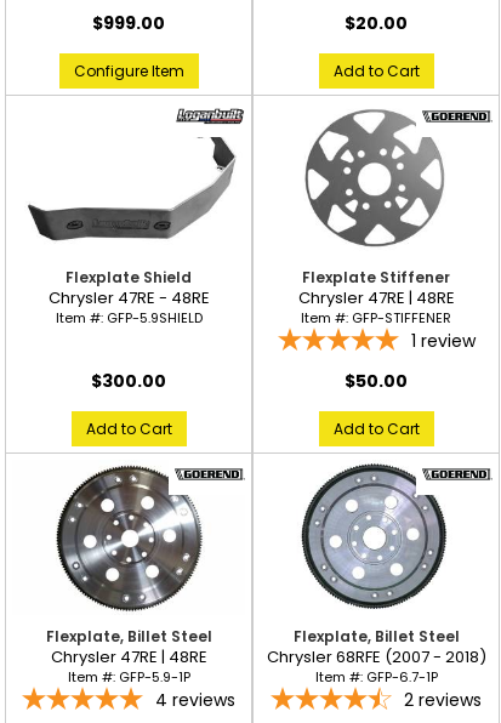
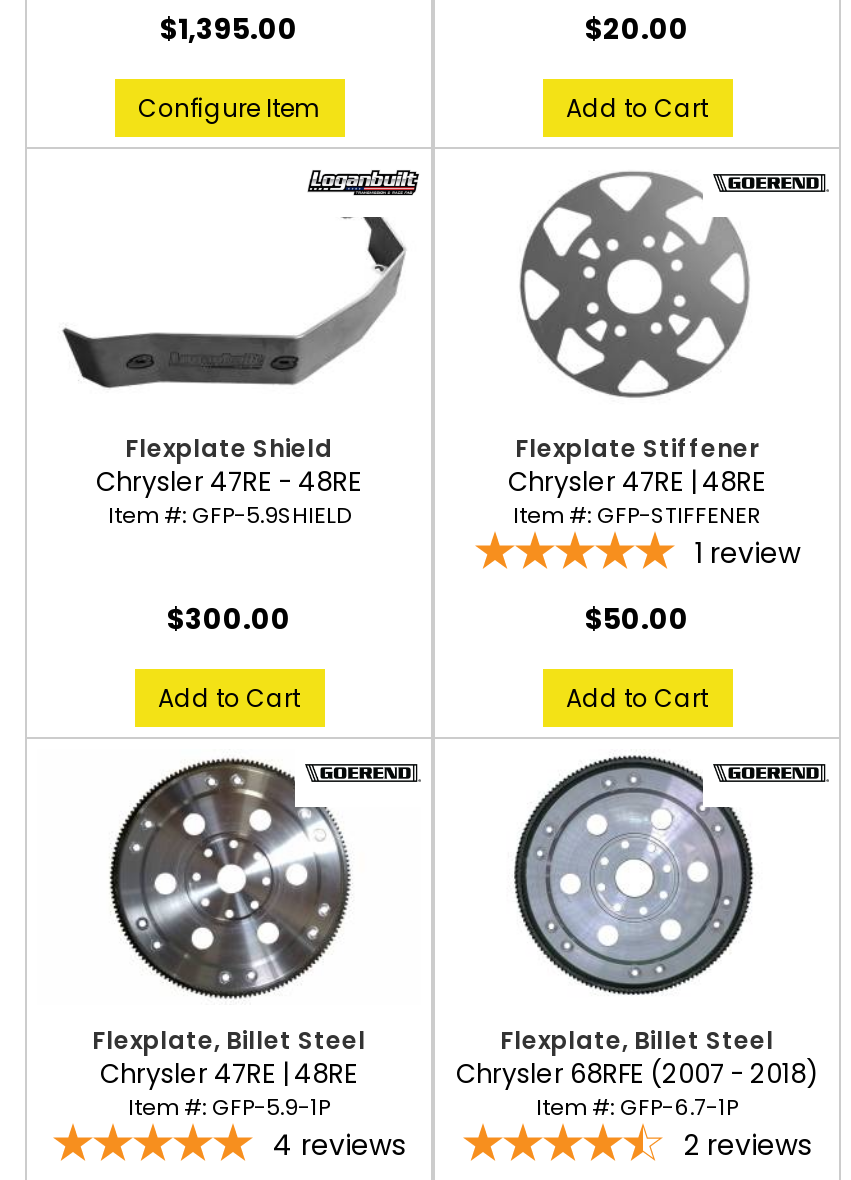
[92,11,165,35] $999.00 -> [160,9,298,49] $1,395.00

